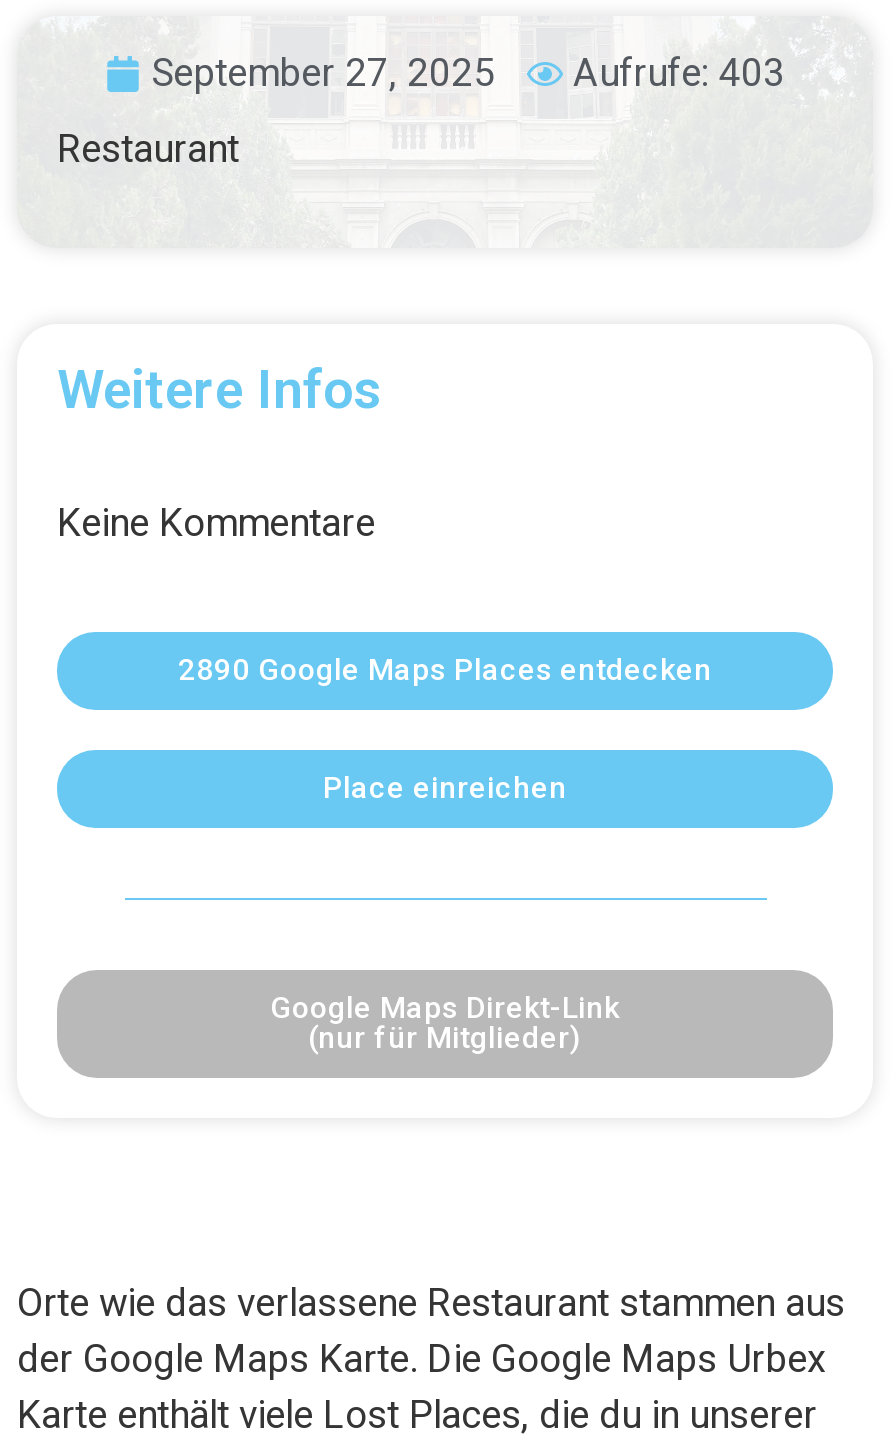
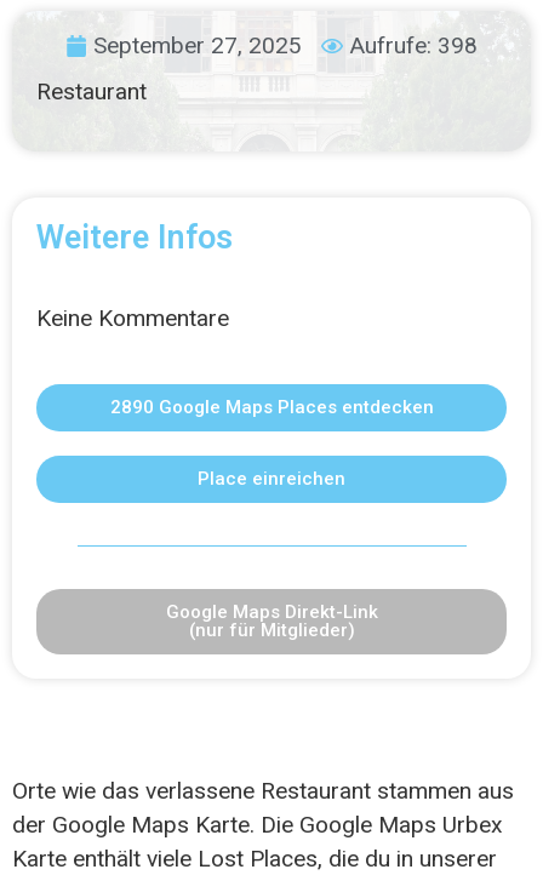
[151,50,785,96] September 27, 2025 Aufrufe: 403 -> [93,31,478,59] September 27, 2025 Aufrufe: 398

